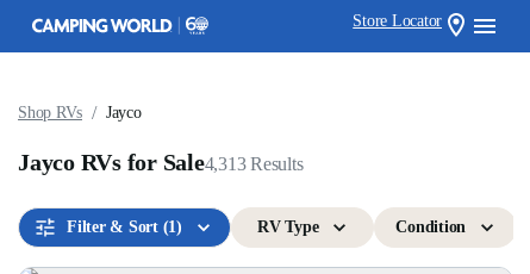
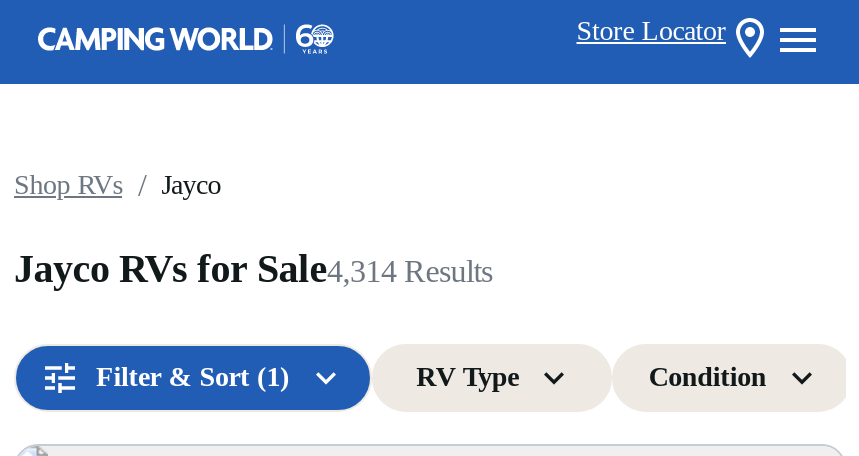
[18,149,303,175] Jayco RVs for Sale4,313 Results -> [14,246,492,290] Jayco RVs for Sale4,314 Results

